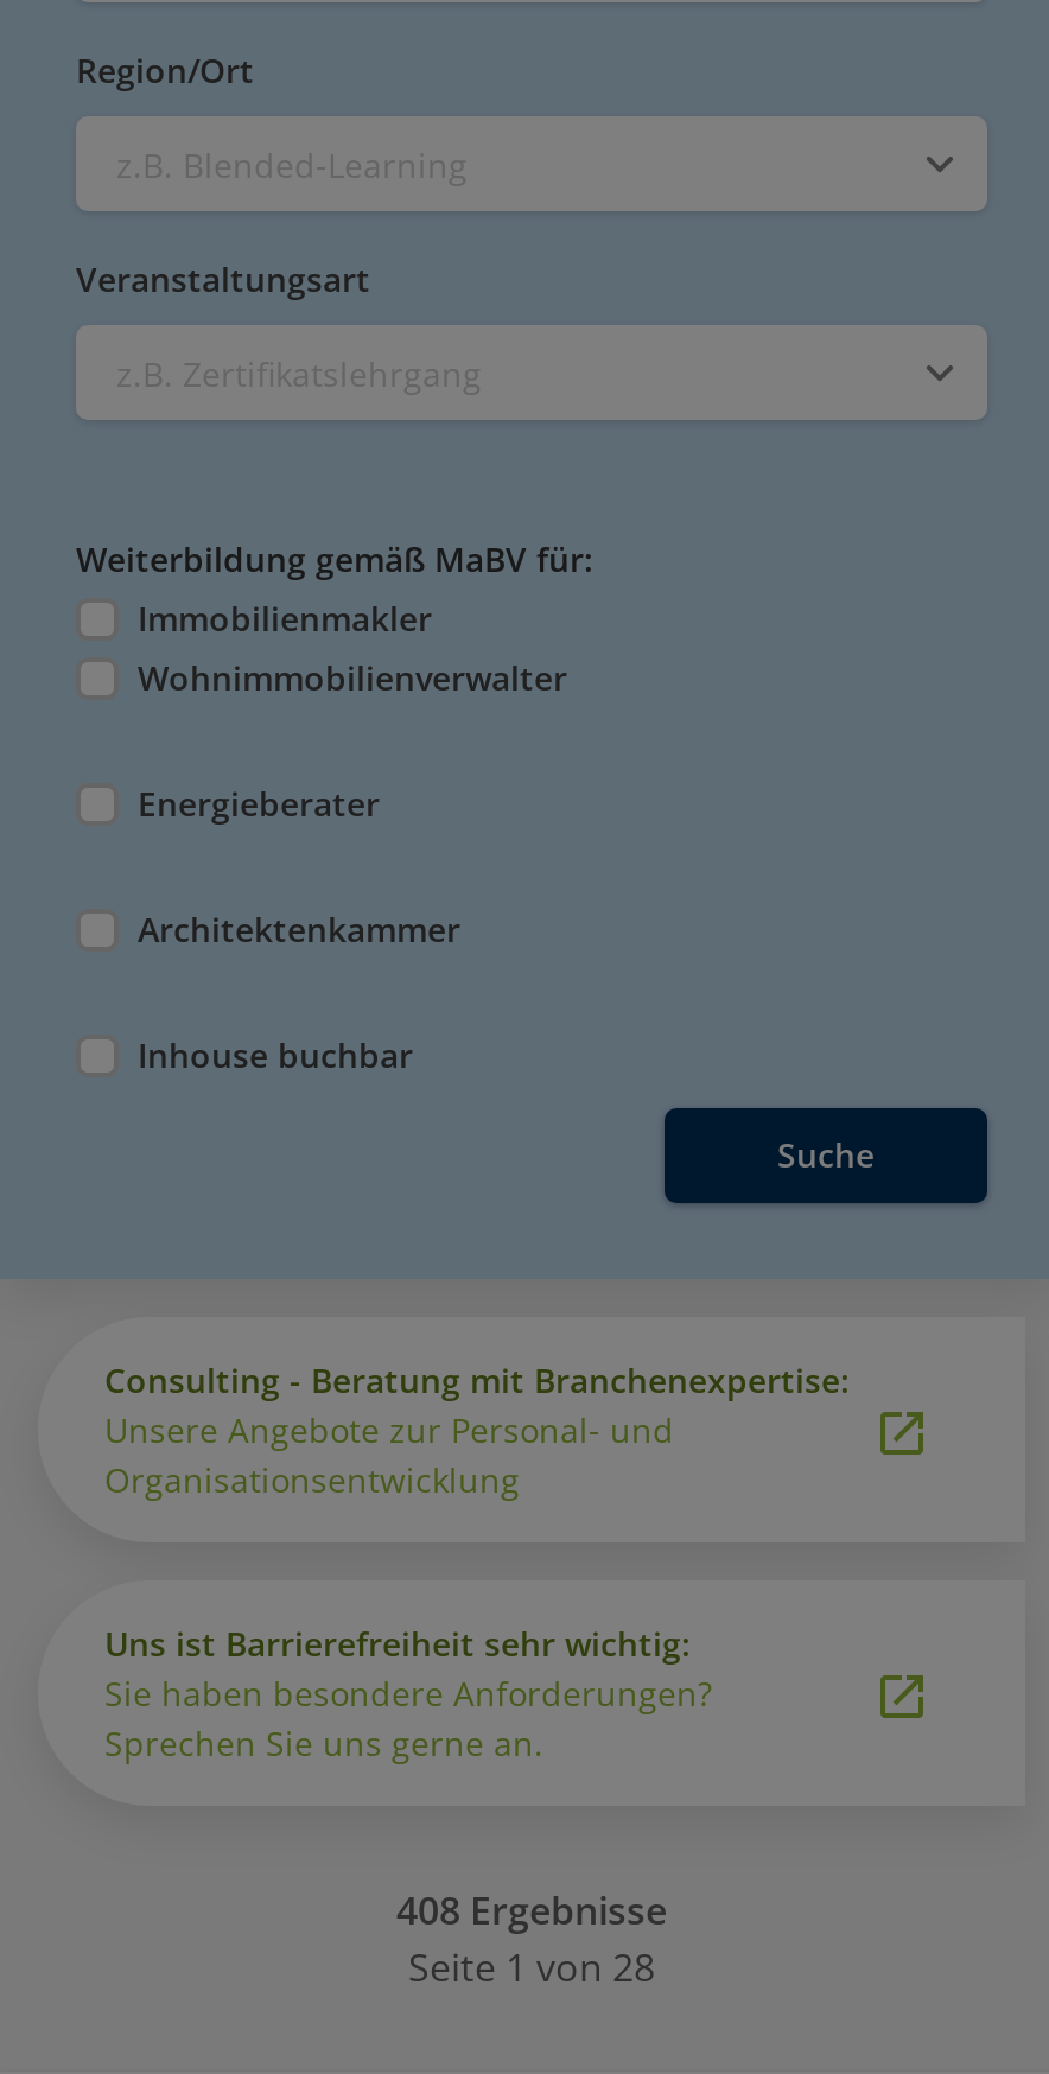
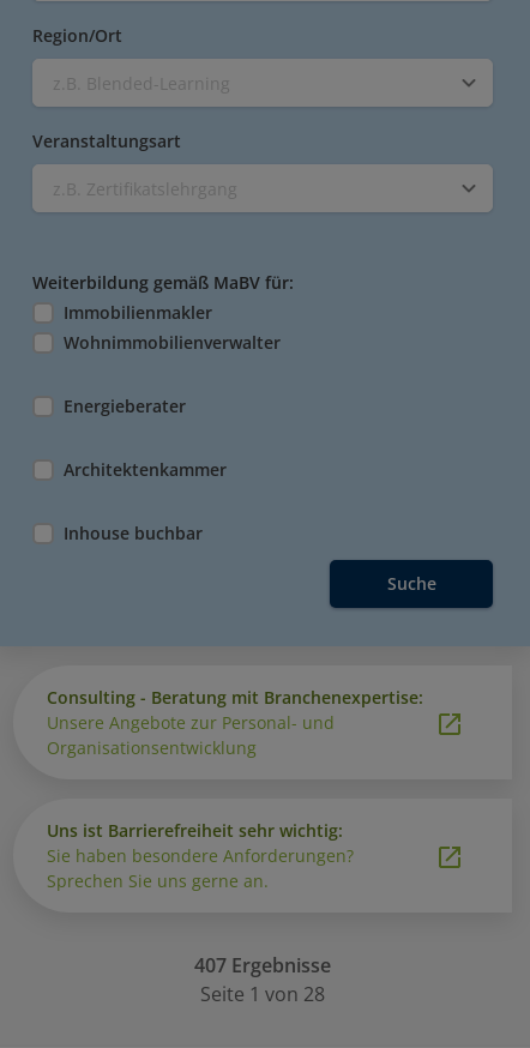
[396,1884,667,1936] 408 Ergebnisse -> [194,952,331,978] 407 Ergebnisse

